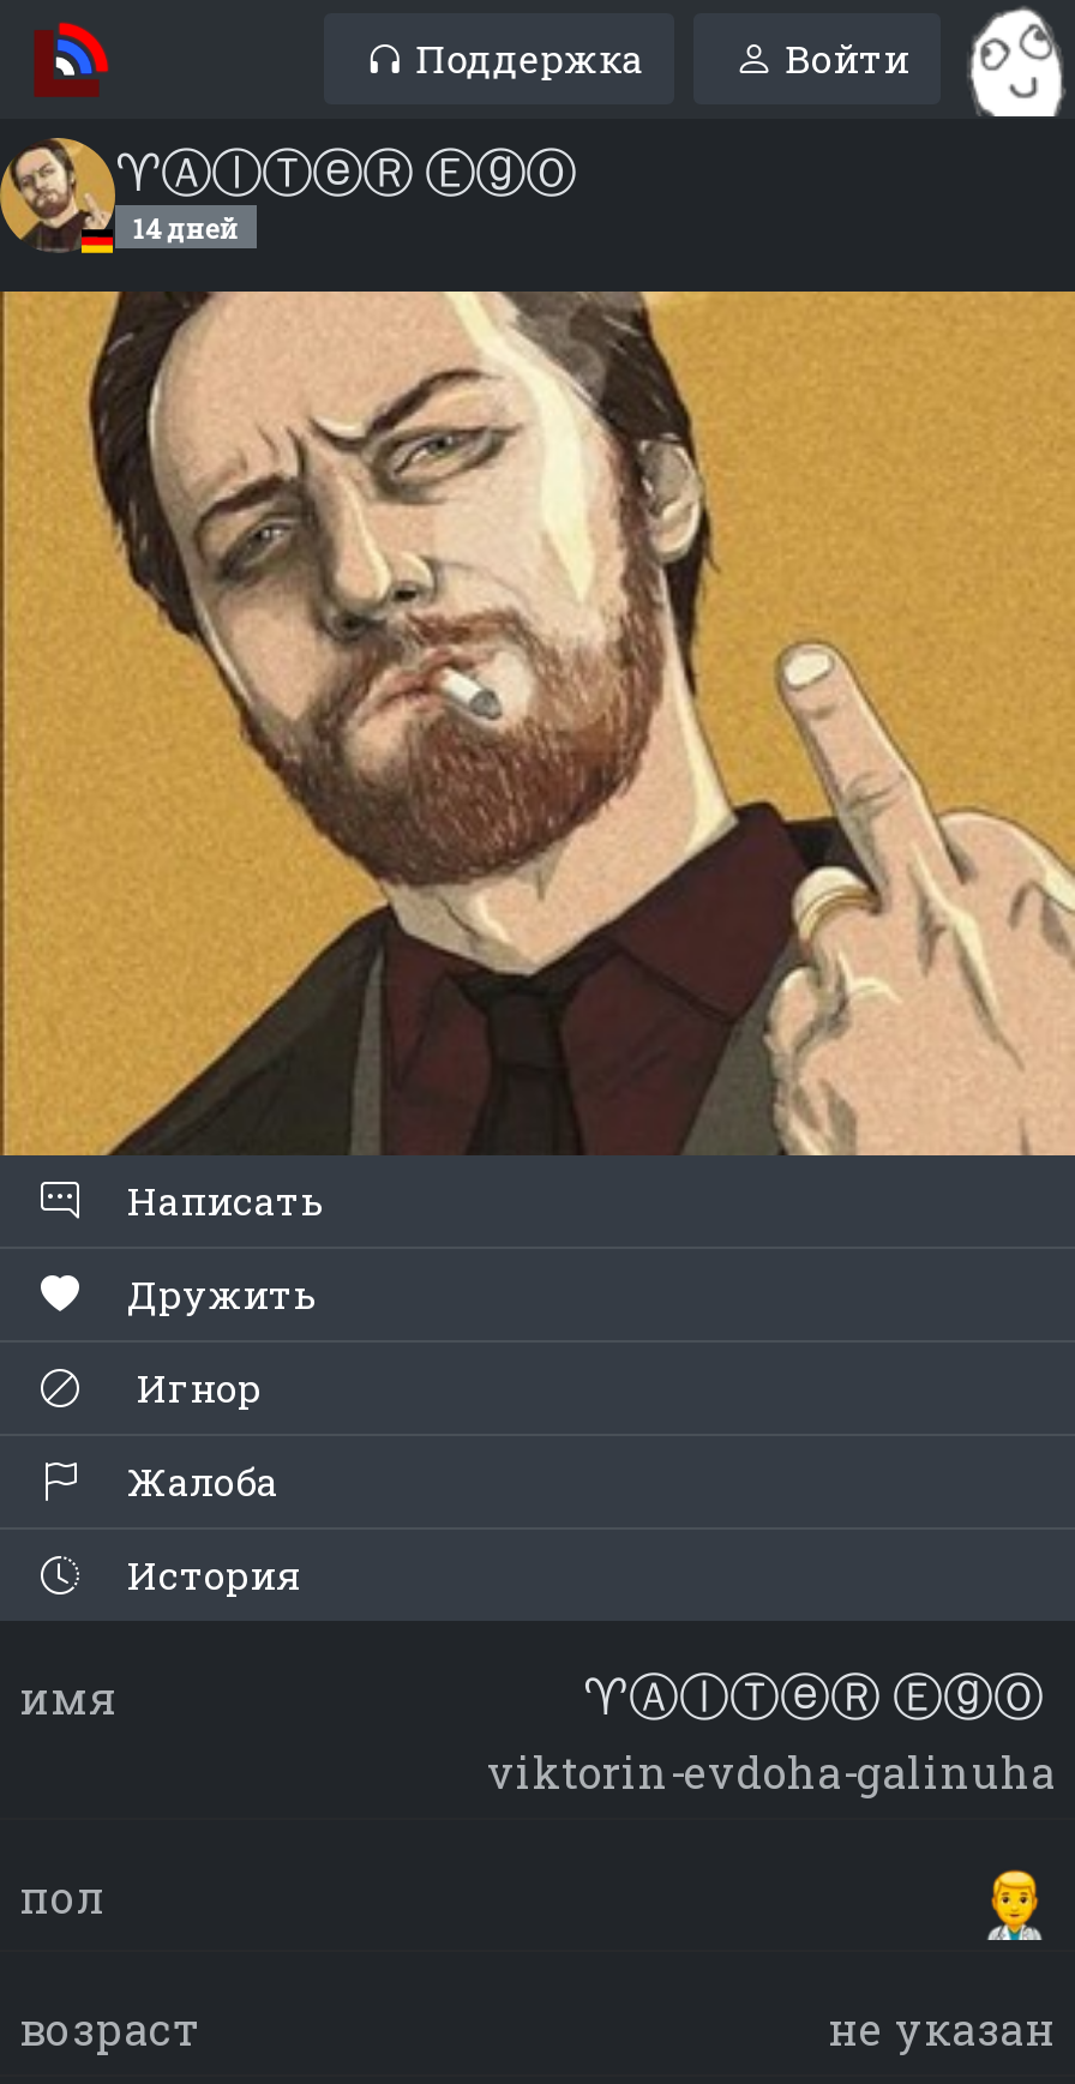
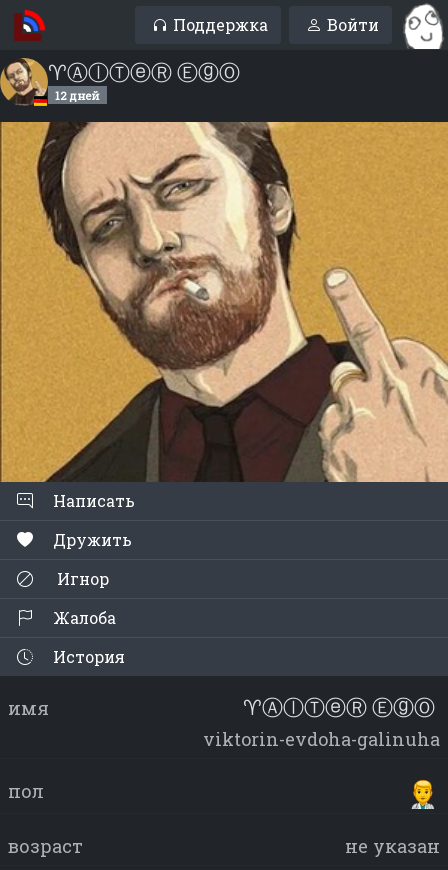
[133,209,239,245] 14 дней -> [55,87,99,102] 12 дней

